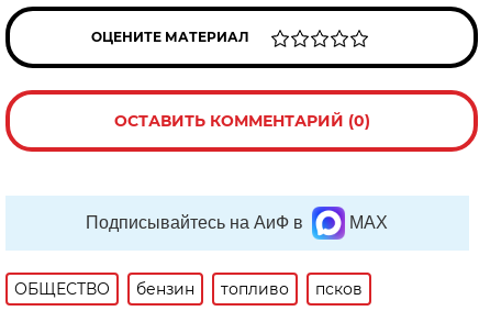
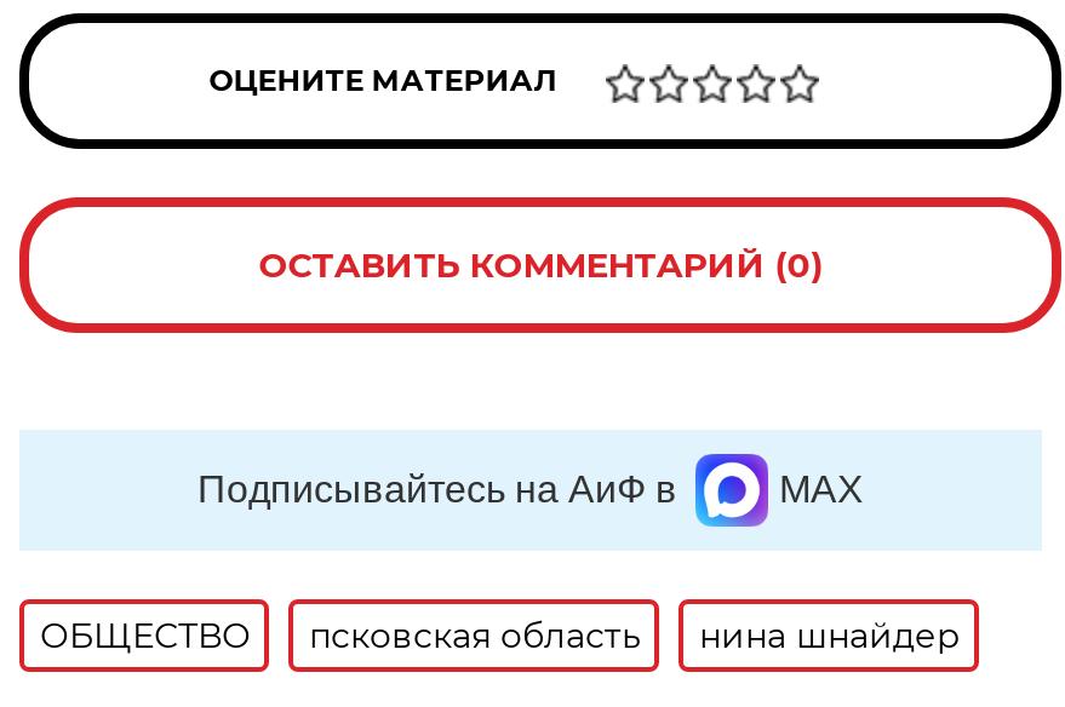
[137,279,363,299] бензин | топливо | псков -> [309,614,961,657] псковская область | нина шнайдер

